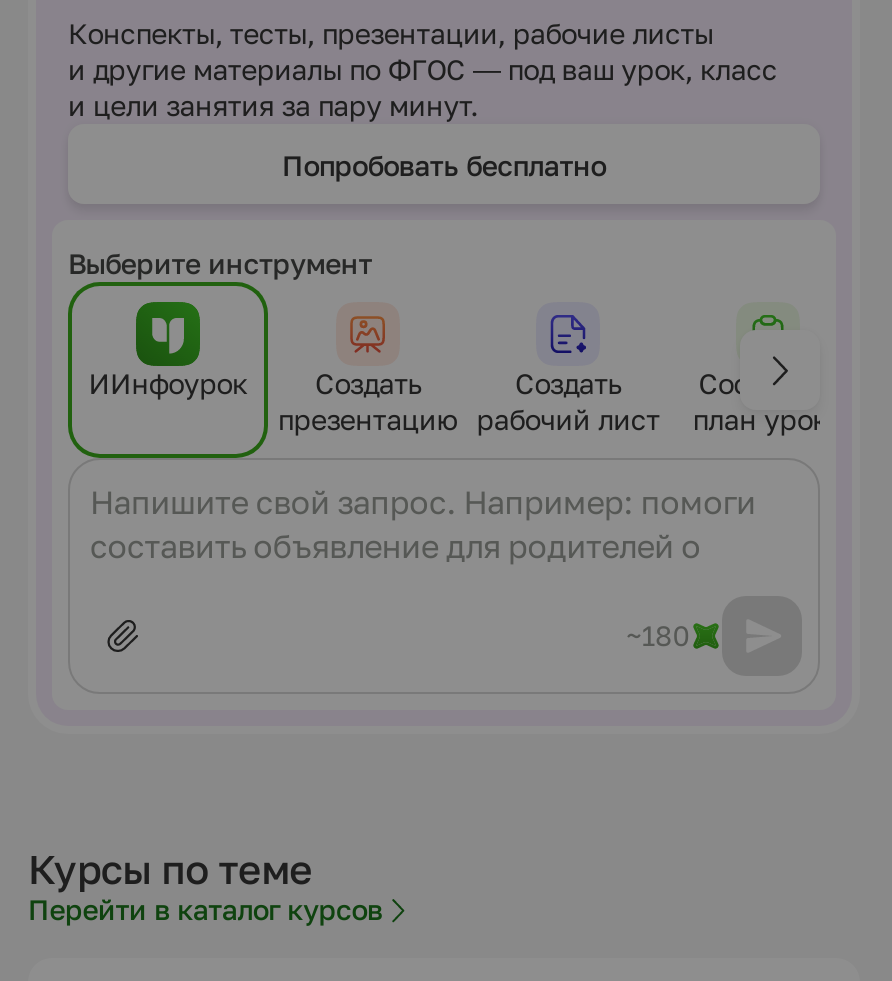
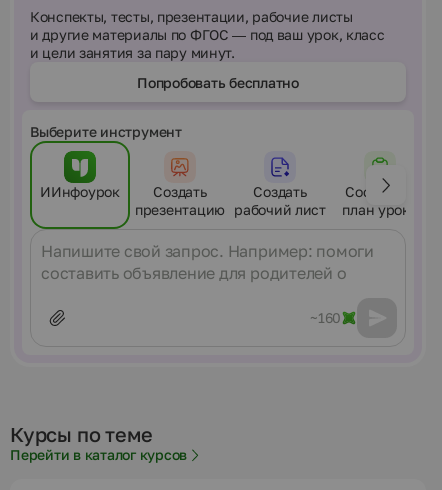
[626,618,690,652] ~180 -> [310,309,341,326] ~160

